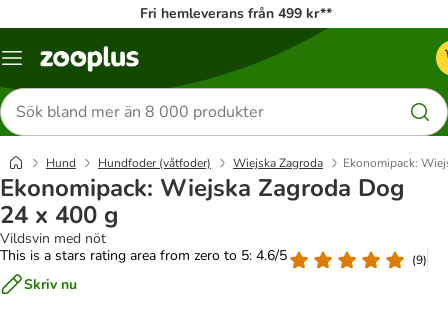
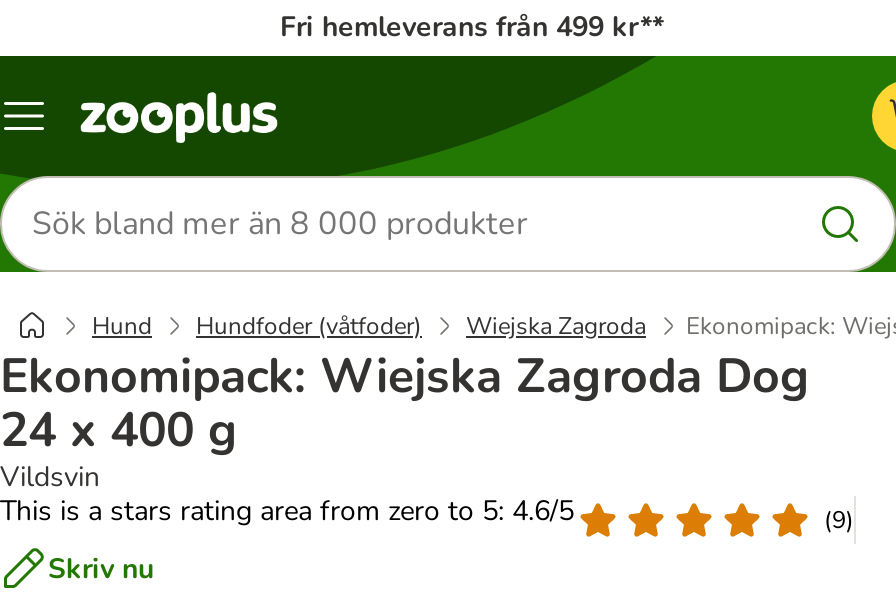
[0,229,106,248] Vildsvin med nöt -> [0,458,100,496] Vildsvin

